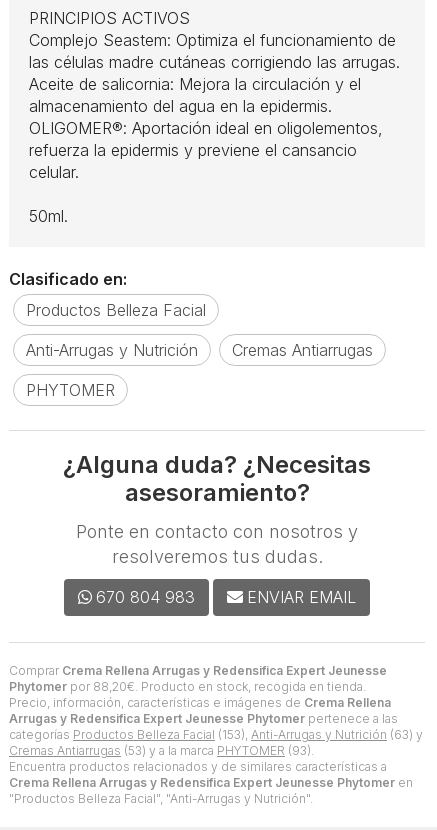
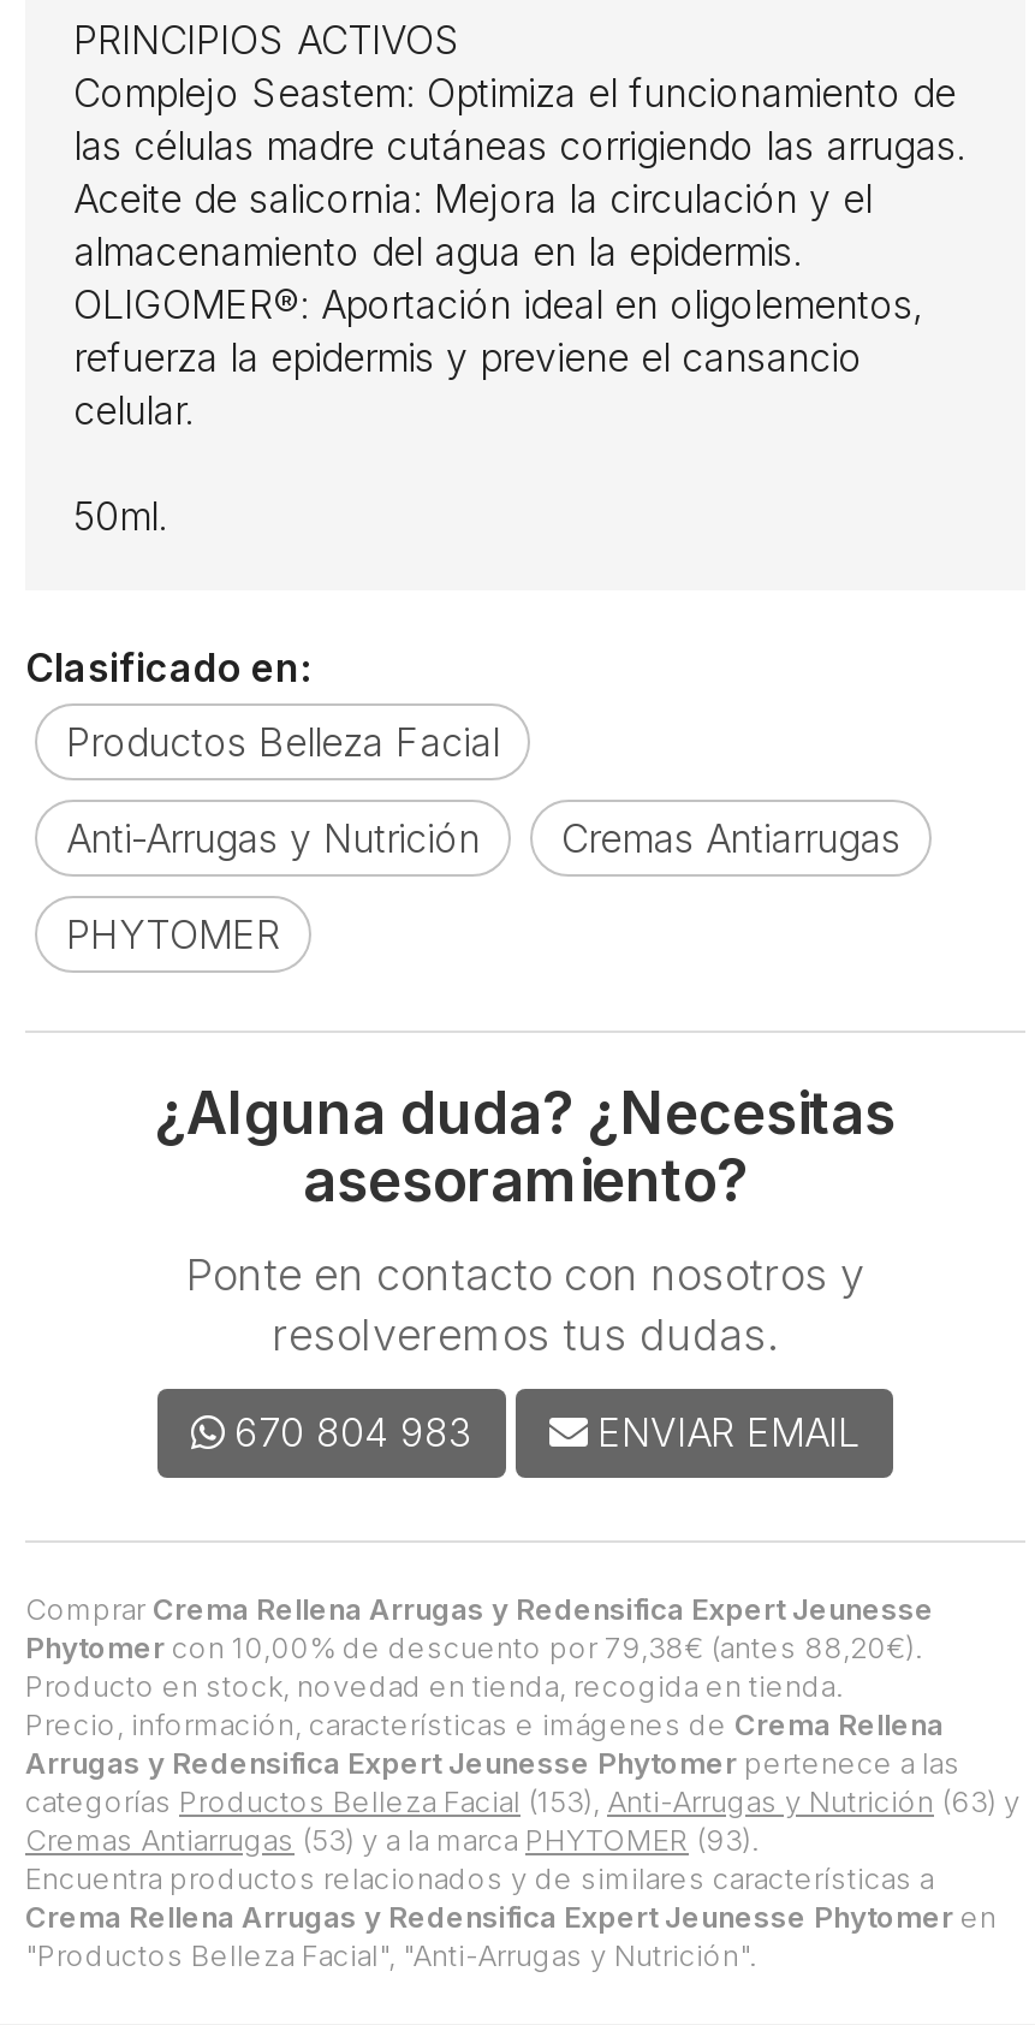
[9,679,366,694] Phytomer por 88,20€. Producto en stock, recogida en tienda. -> [25,1630,922,1705] Phytomer con 10,00% de descuento por 79,38€(antes 88,20€). | Producto en stock, novedad en tienda, recogida en tienda.

